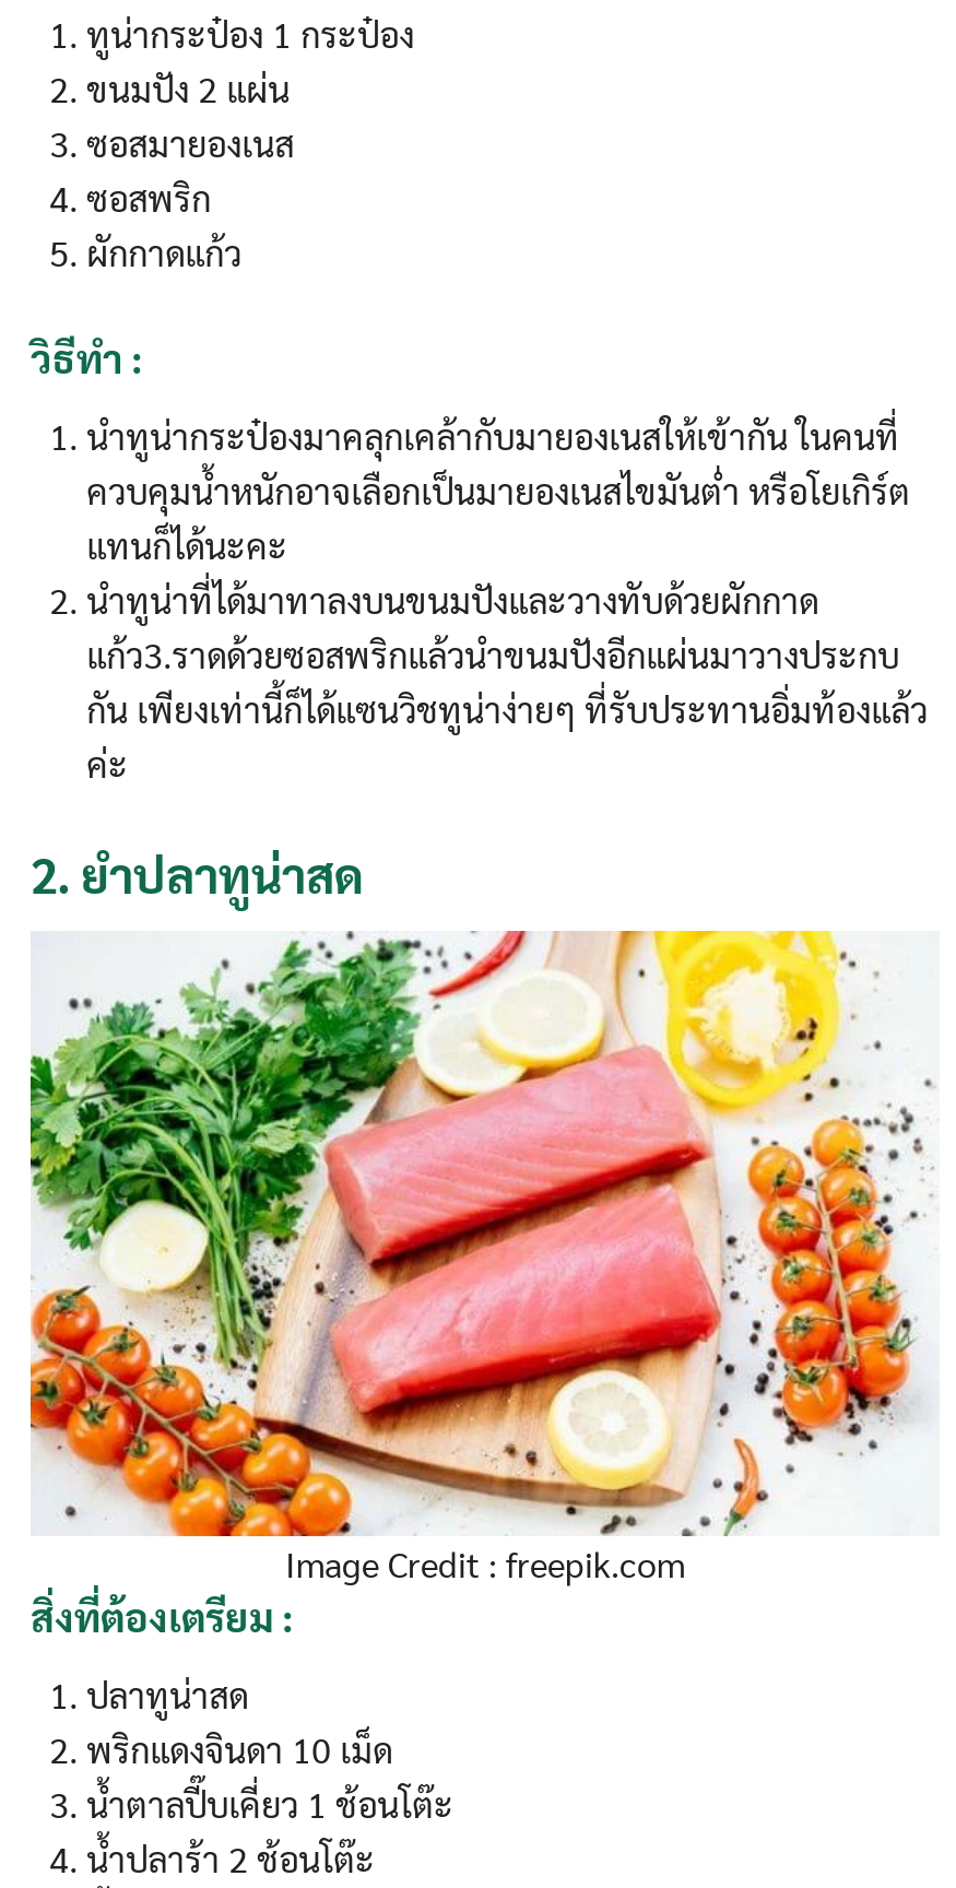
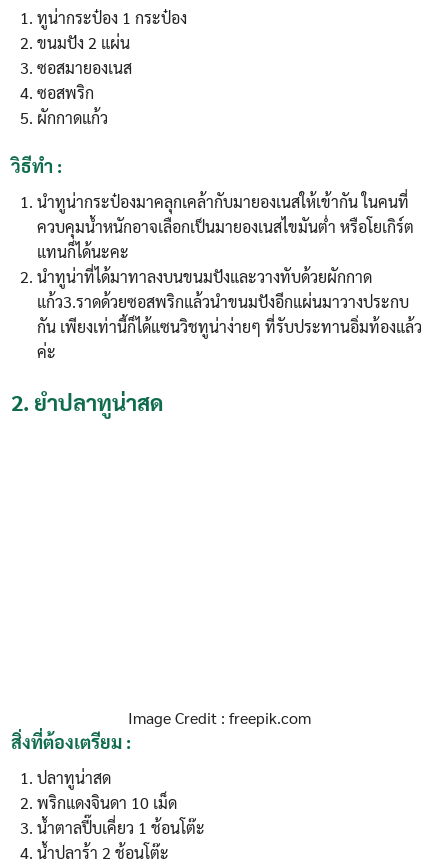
[28,929,935,1538] [image] -> none

